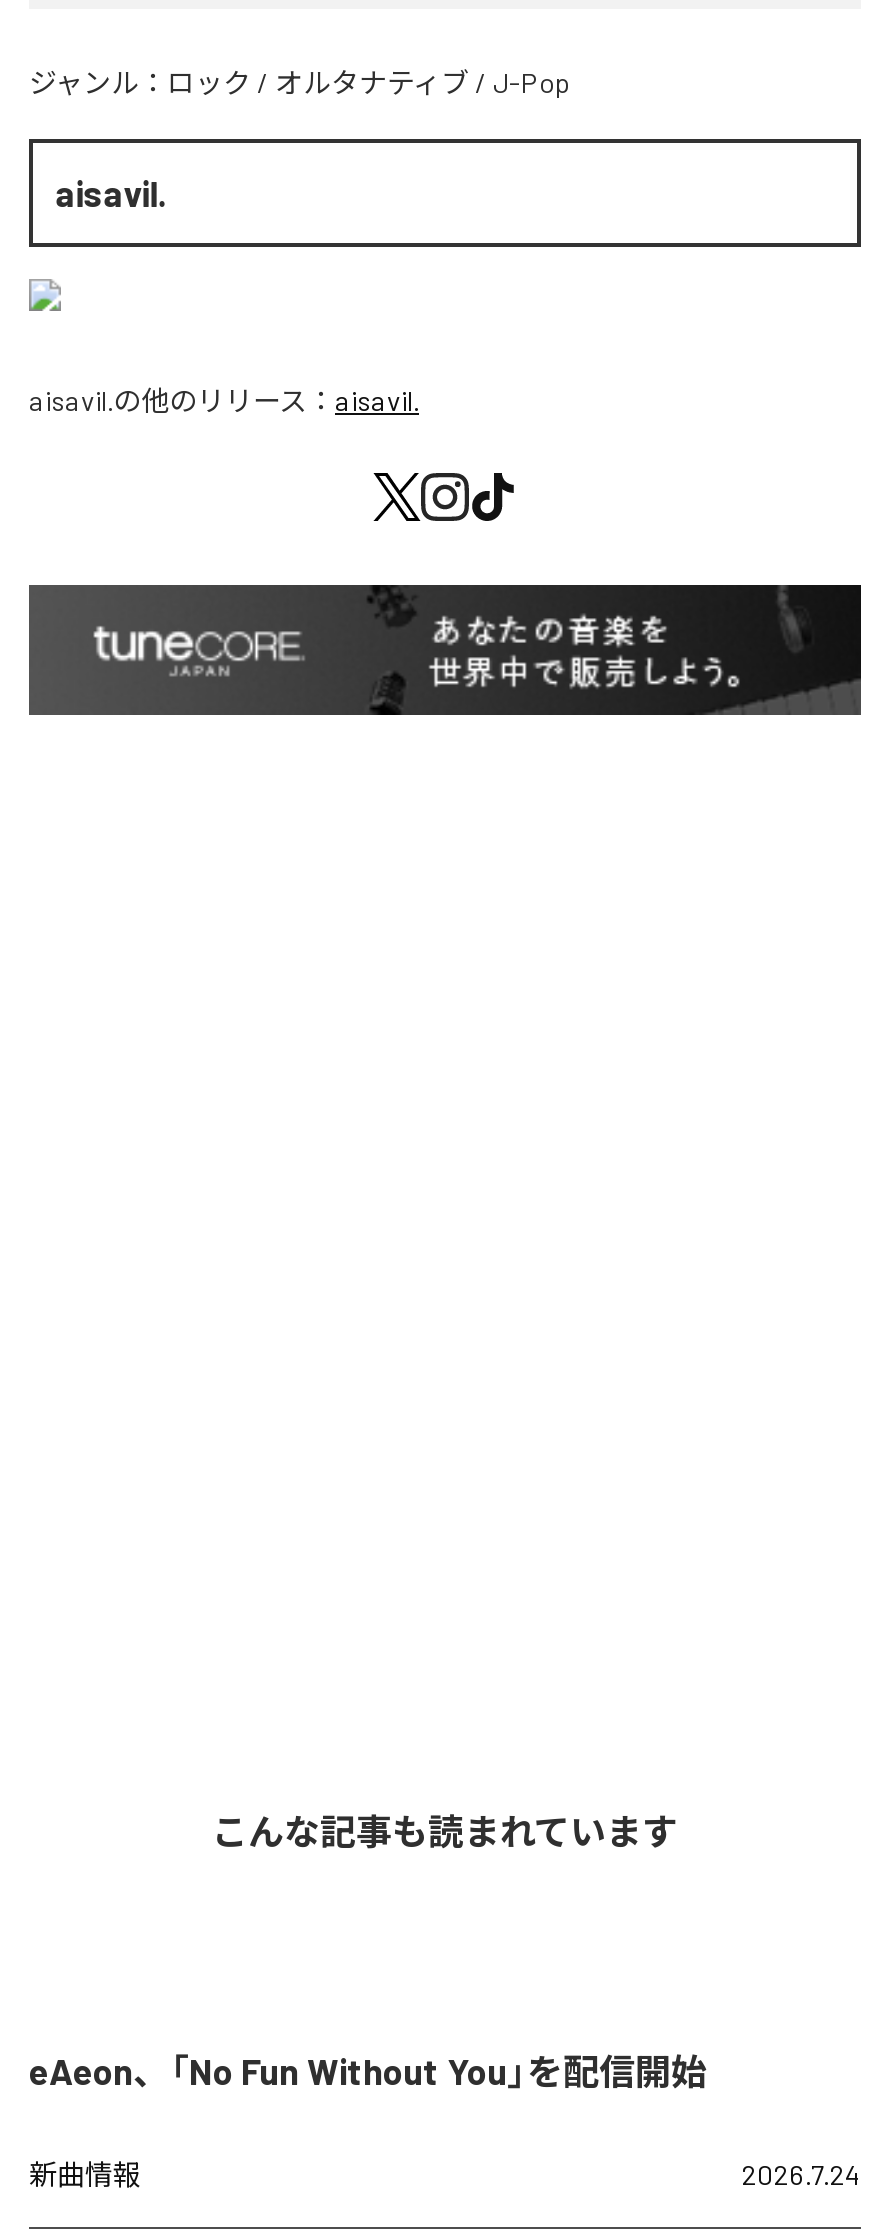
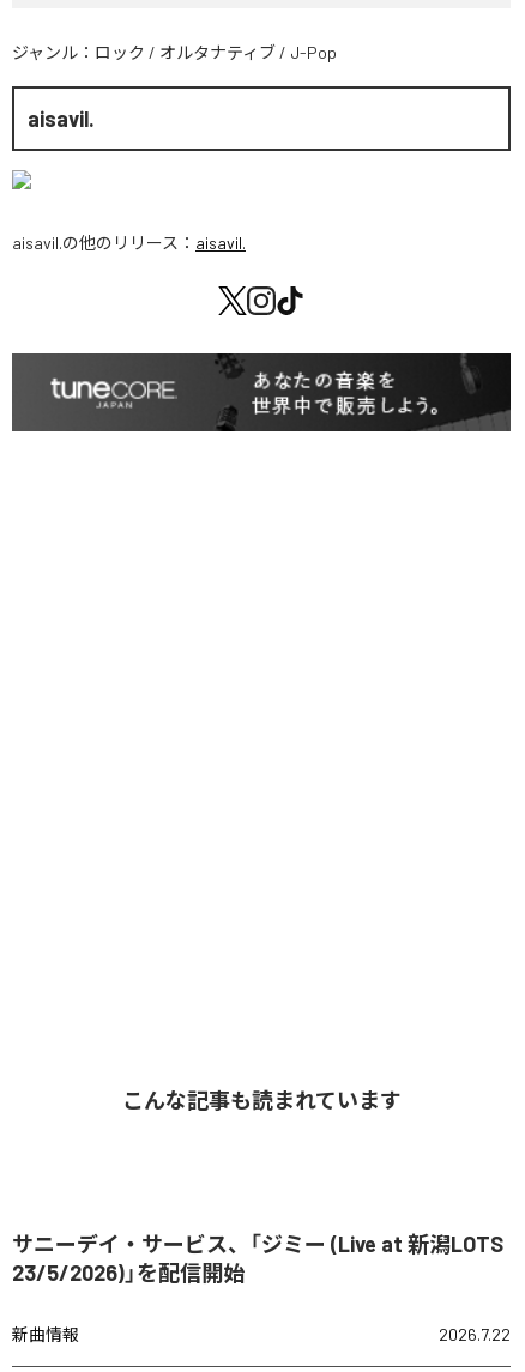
[29,2050,707,2094] eAeon、「No Fun Without You」を配信開始 -> [12,1231,503,1286] サニーデイ・サービス、「ジミー (Live at 新潟LOTS | 23/5/2026)」を配信開始
[741,2158,861,2192] 2026.7.24 -> [439,1325,511,1345] 2026.7.22

